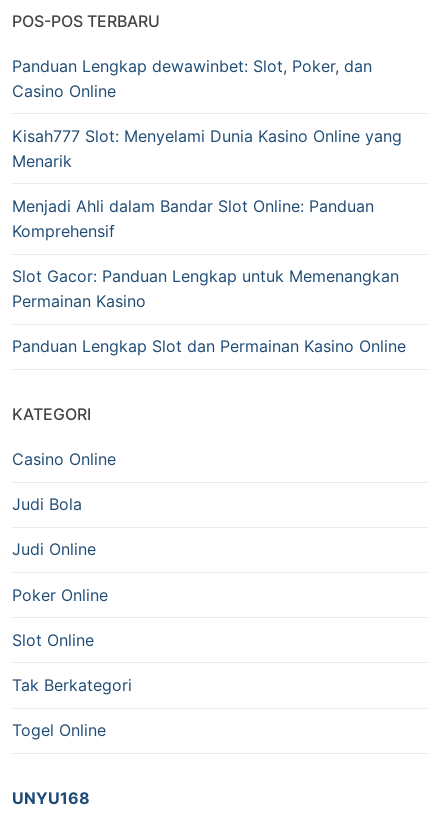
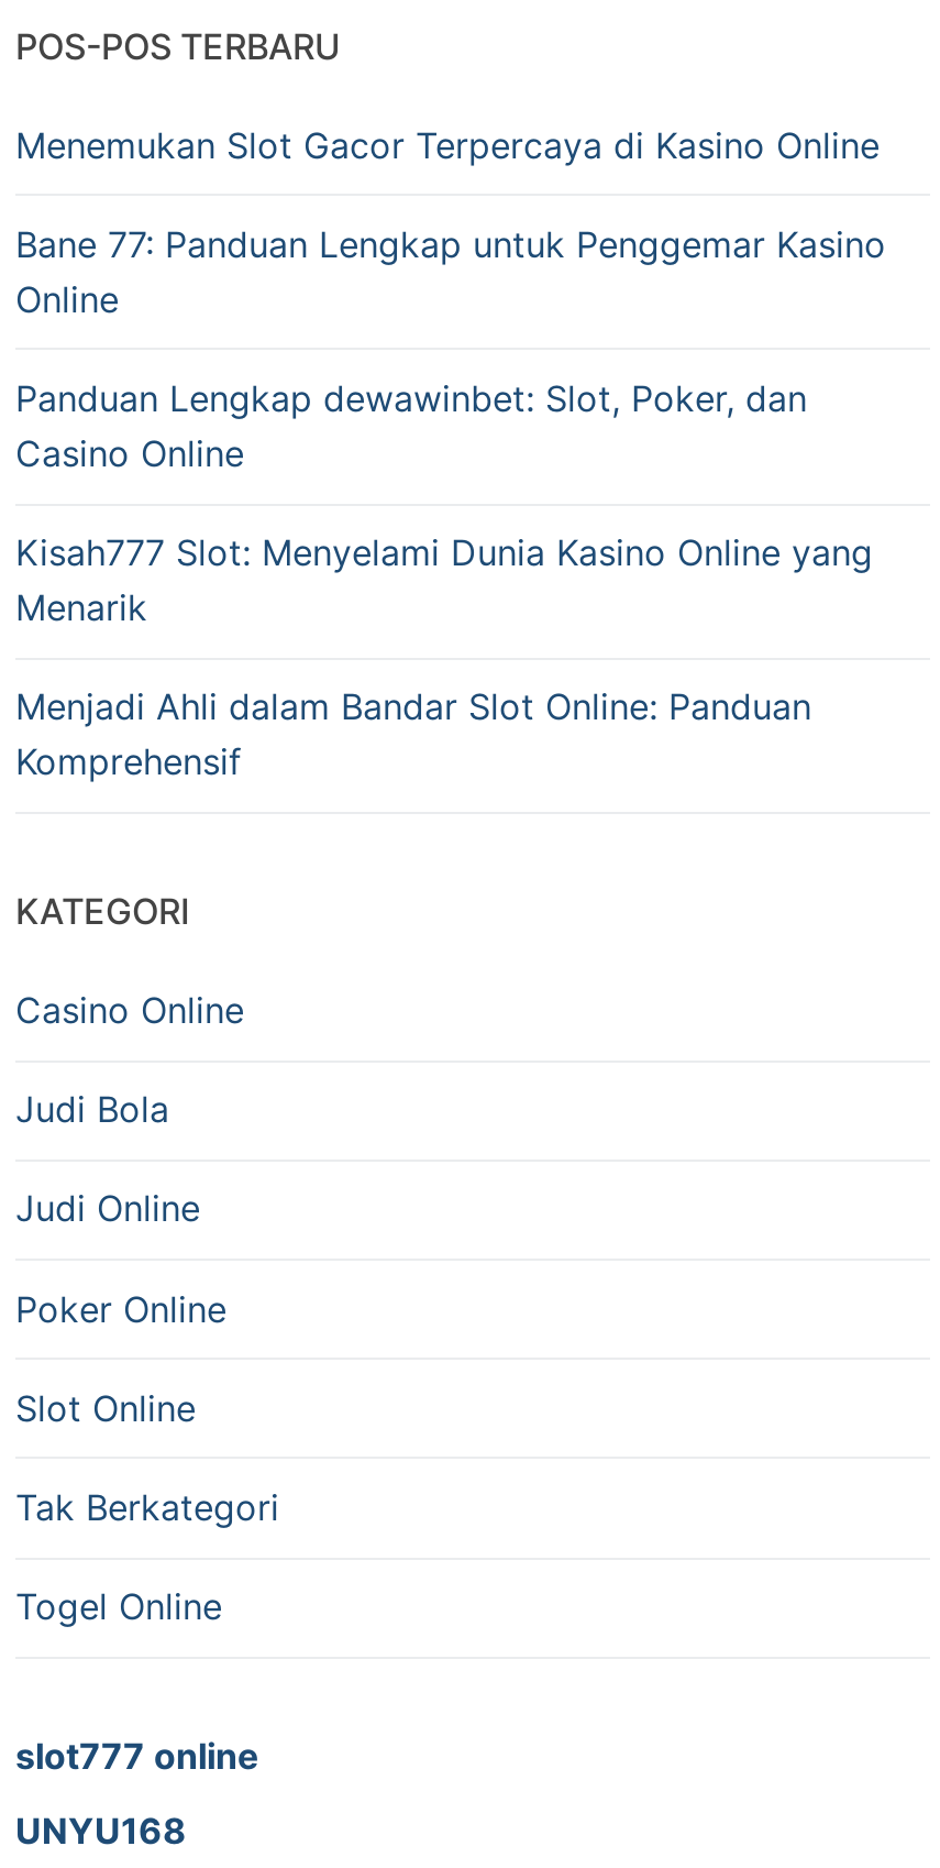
none -> [15,122,886,321] Menemukan Slot Gacor Terpercaya di Kasino Online | Bane 77: Panduan Lengkap untuk Penggemar Kasino | Online
moved [12,56,402,241] -> [15,376,873,784]: Panduan Lengkap dewawinbet: Slot, Poker, dan | Casino Online | Kisah777 Slot: Menyelami Dunia Kasino Online yang | Menarik | Menjadi Ahli dalam Bandar Slot Online: Panduan | Komprehensif
[12,266,406,356] Slot Gacor: Panduan Lengkap untuk Memenangkan | Permainan Kasino | Panduan Lengkap Slot dan Permainan Kasino Online -> none
none -> [15,1733,259,1777] slot777 online

